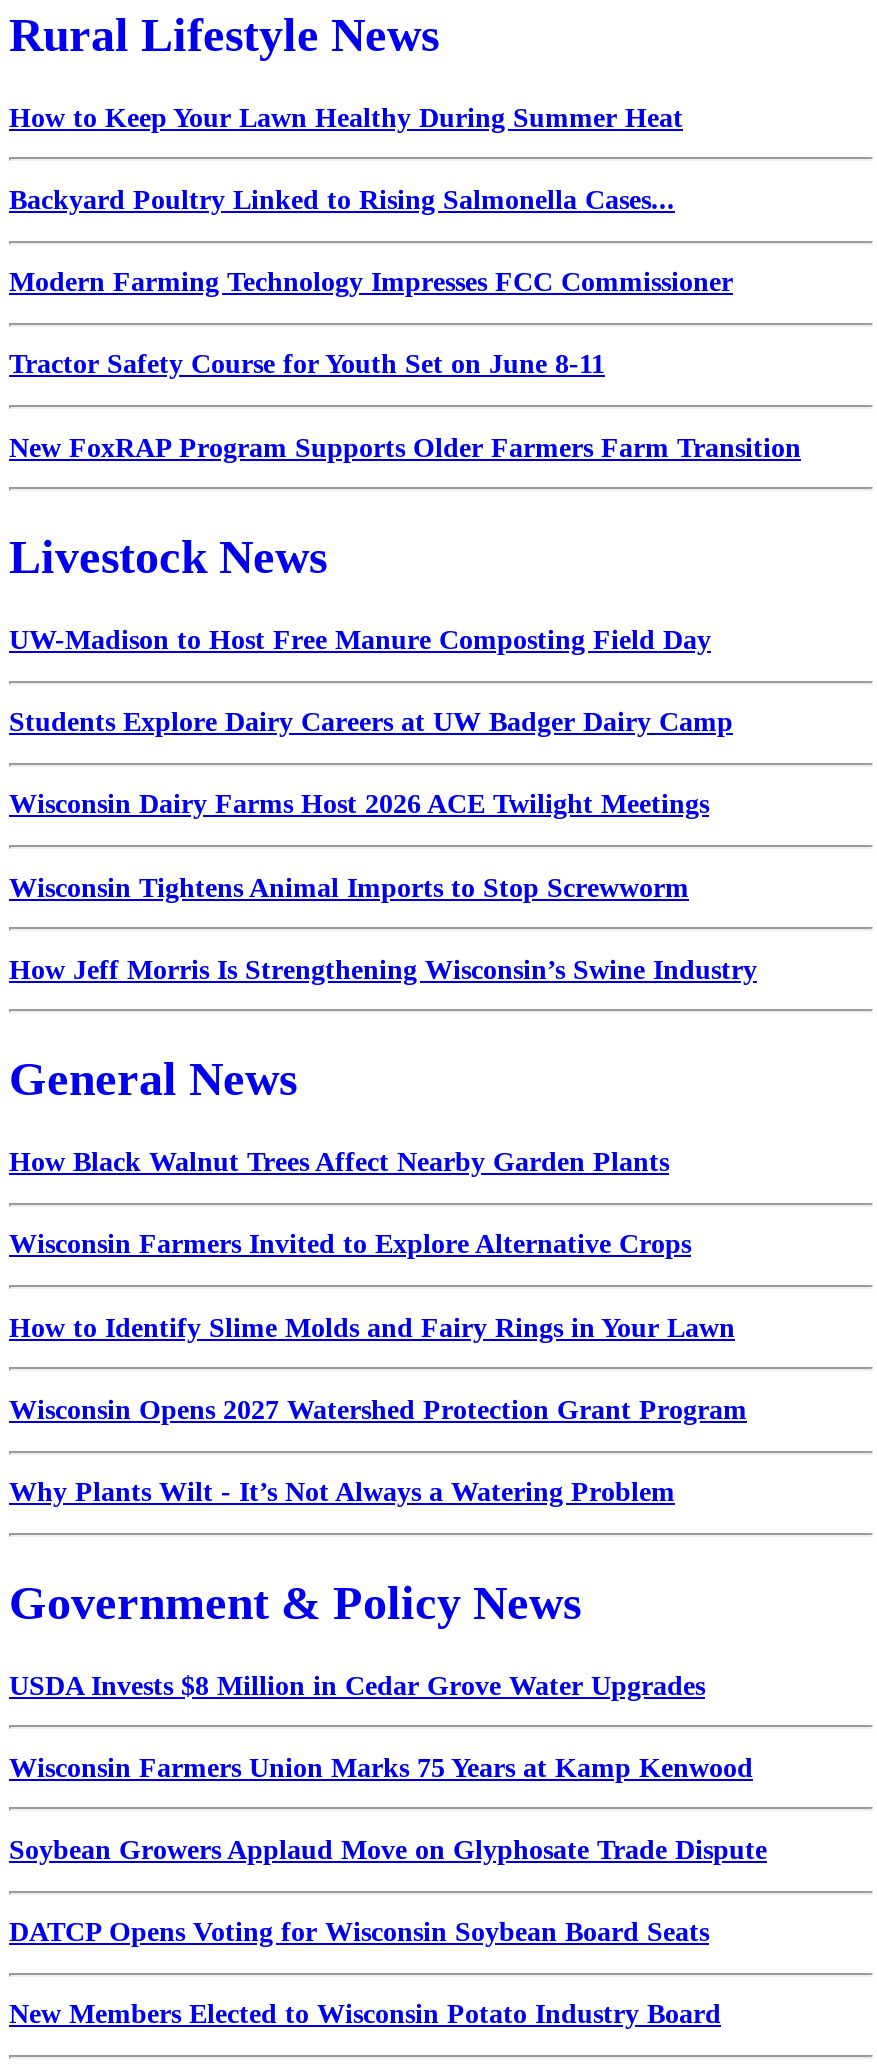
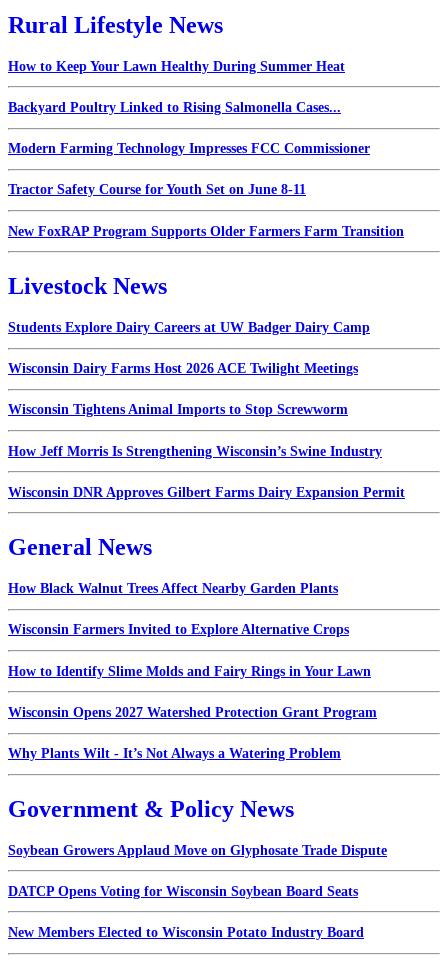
[9,625,711,655] UW-Madison to Host Free Manure Composting Field Day -> none
none -> [8,485,405,500] Wisconsin DNR Approves Gilbert Farms Dairy Expansion Permit
[9,1670,753,1783] USDA Invests $8 Million in Cedar Grove Water Upgrades | Wisconsin Farmers Union Marks 75 Years at Kamp Kenwood -> none

